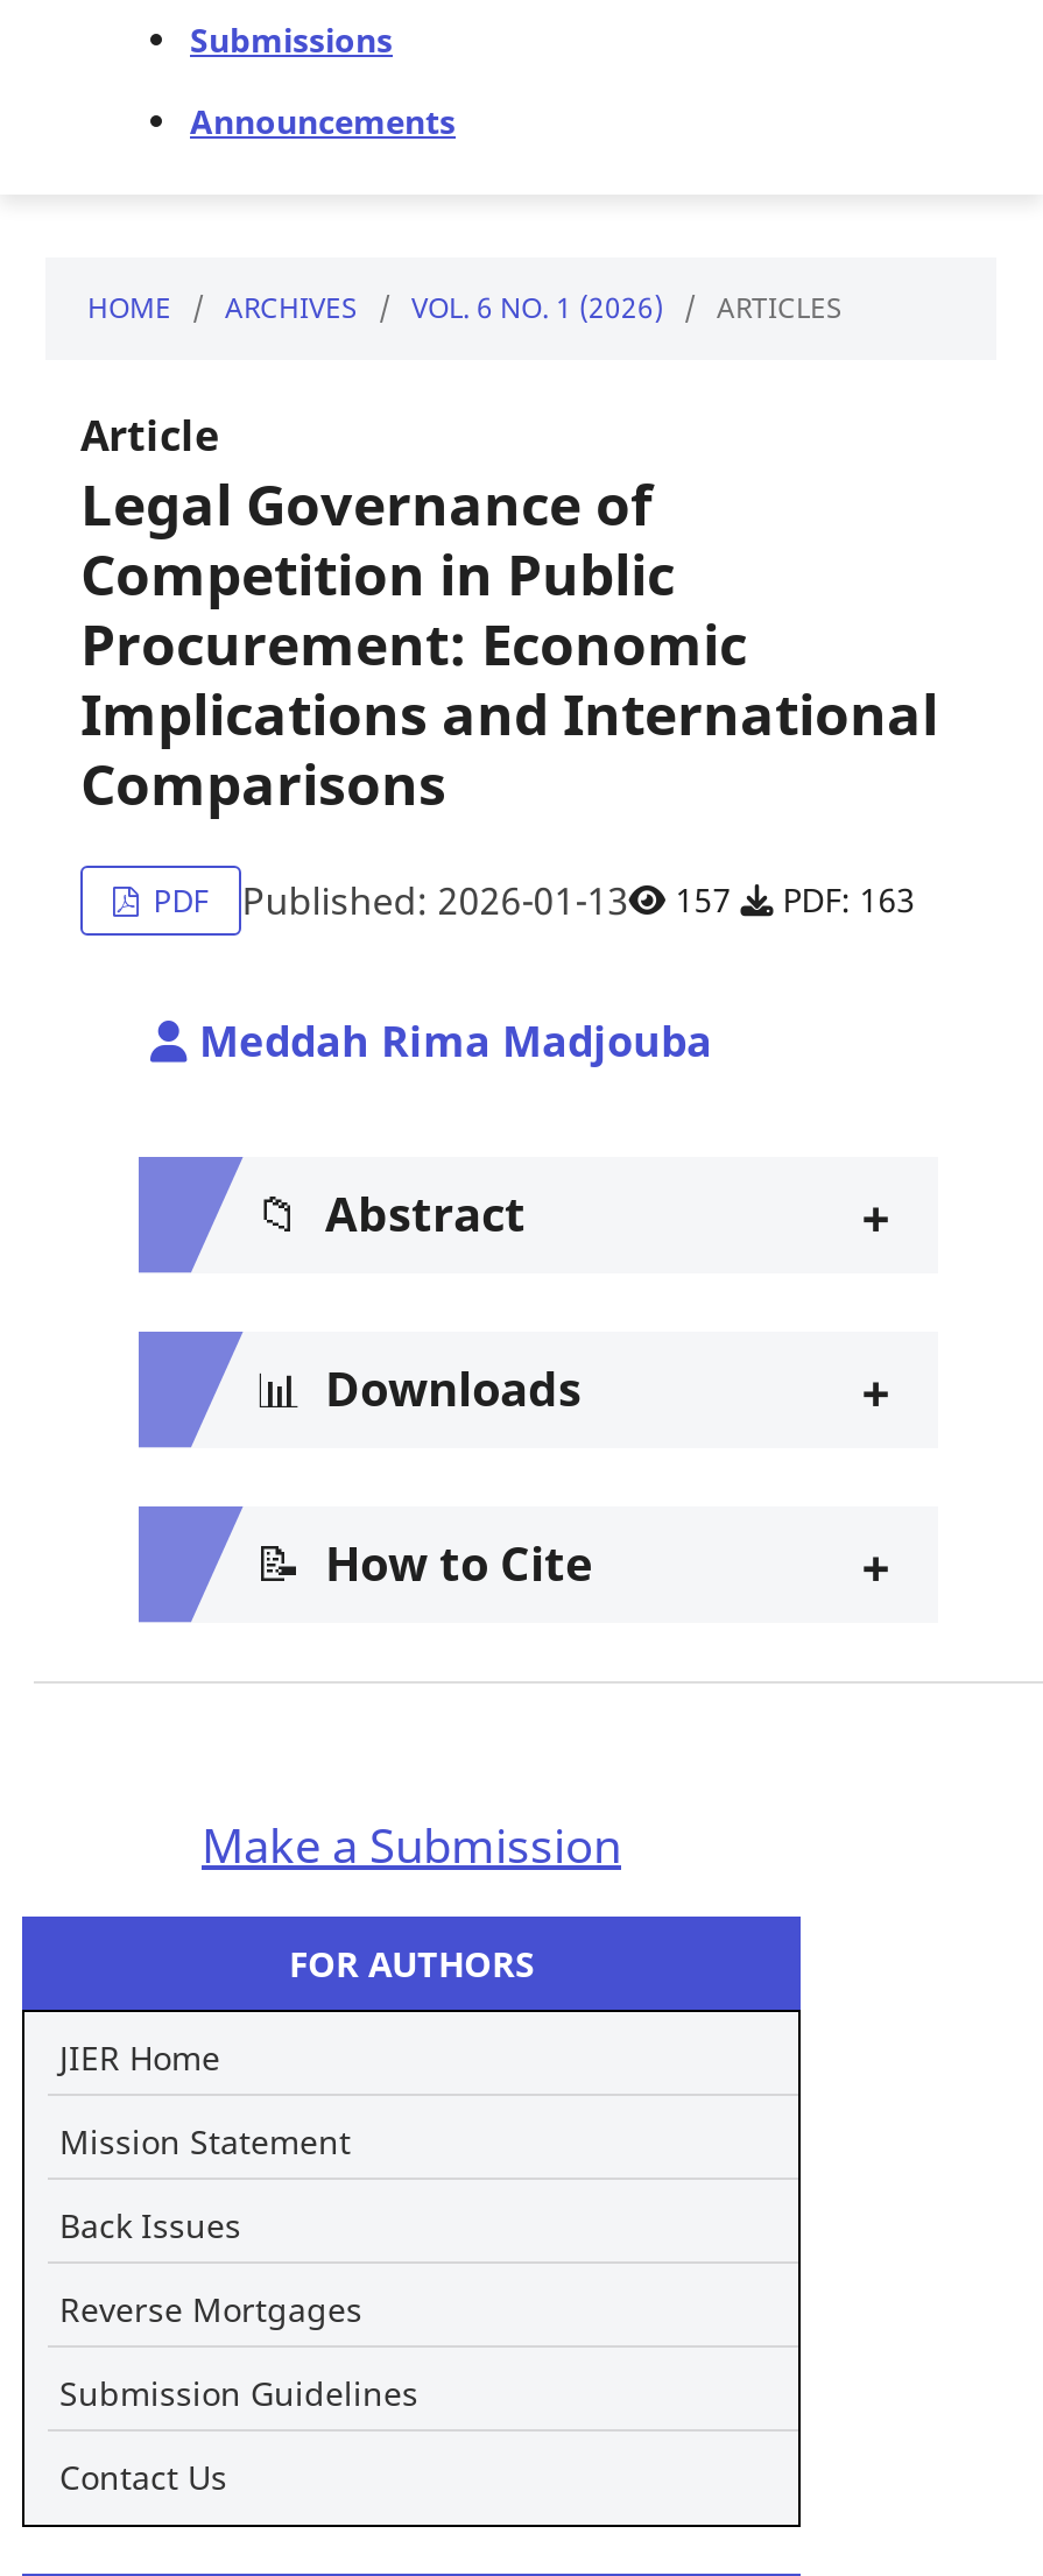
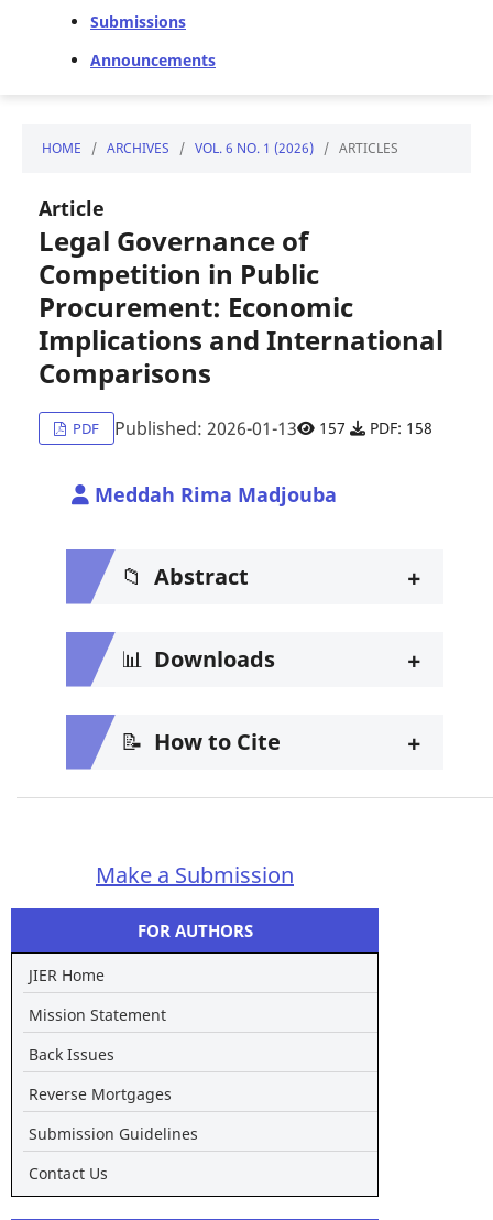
[146,874,915,925] PDF Published: 2026-01-13 157 PDF: 163 -> [70,416,433,440] PDF Published: 2026-01-13 157 PDF: 158

